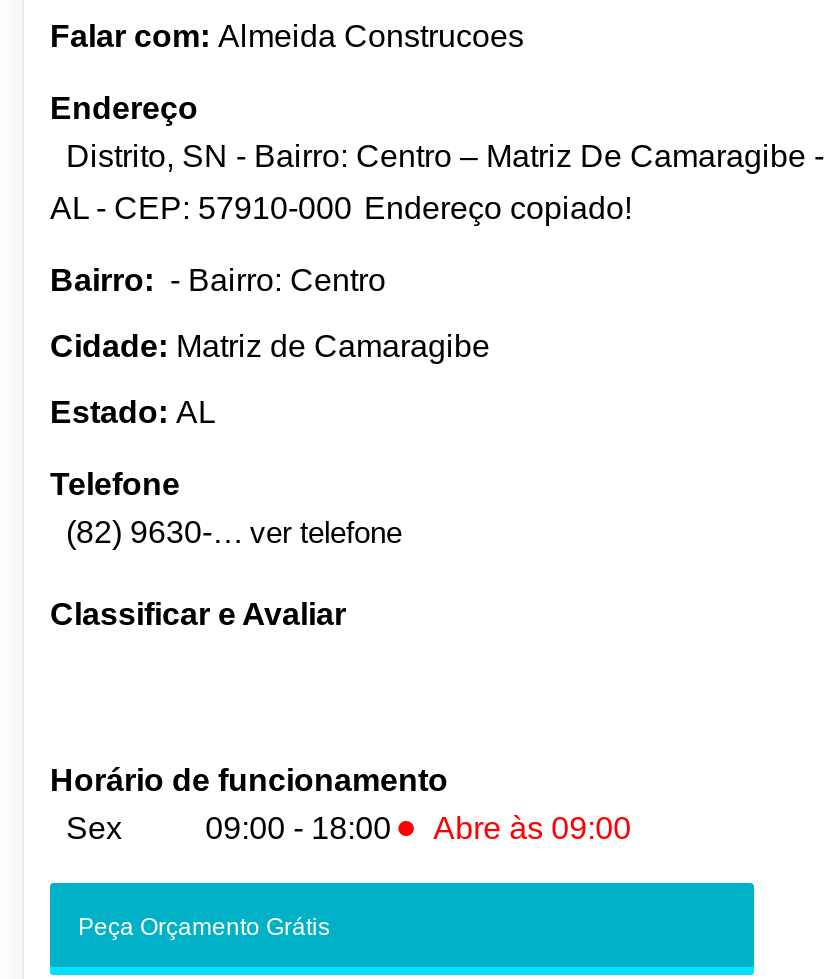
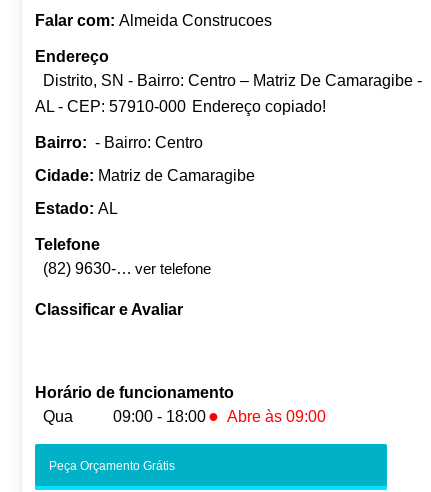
[50,812,122,846] Sex -> [35,408,73,425] Qua

